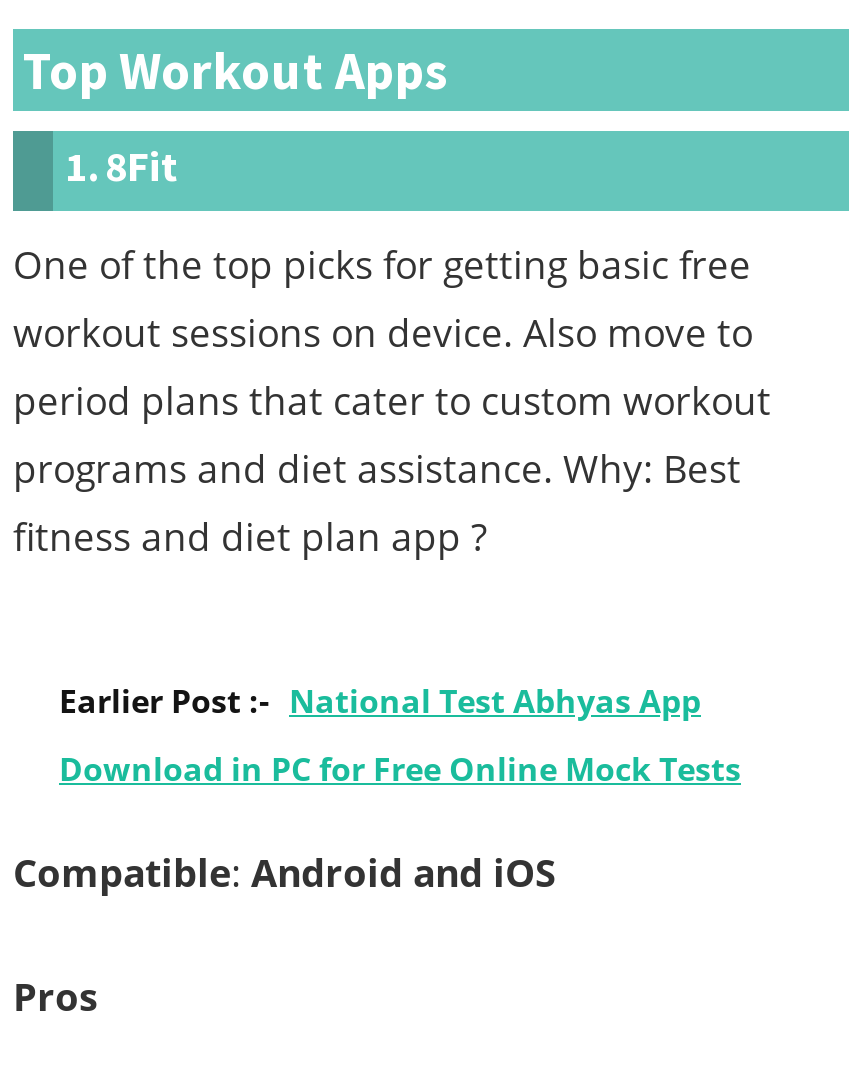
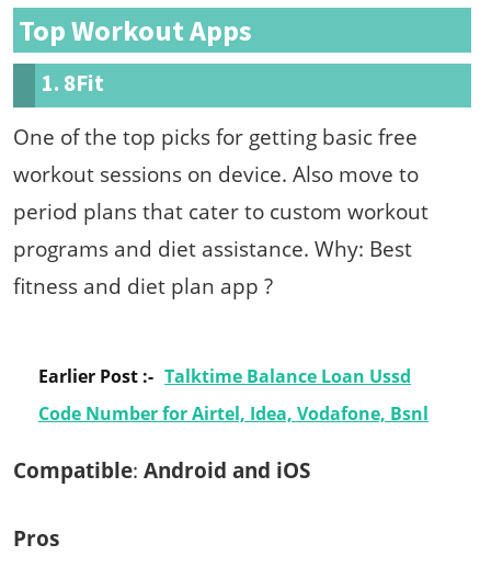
[59,679,701,723] Earlier Post :- National Test Abhyas App -> [38,364,411,388] Earlier Post :- Talktime Balance Loan Ussd
[59,747,741,791] Download in PC for Free Online Mock Tests -> [38,401,428,425] Code Number for Airtel, Idea, Vodafone, Bsnl

